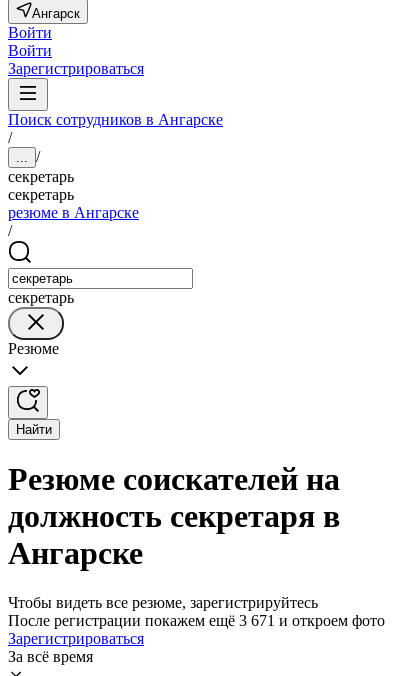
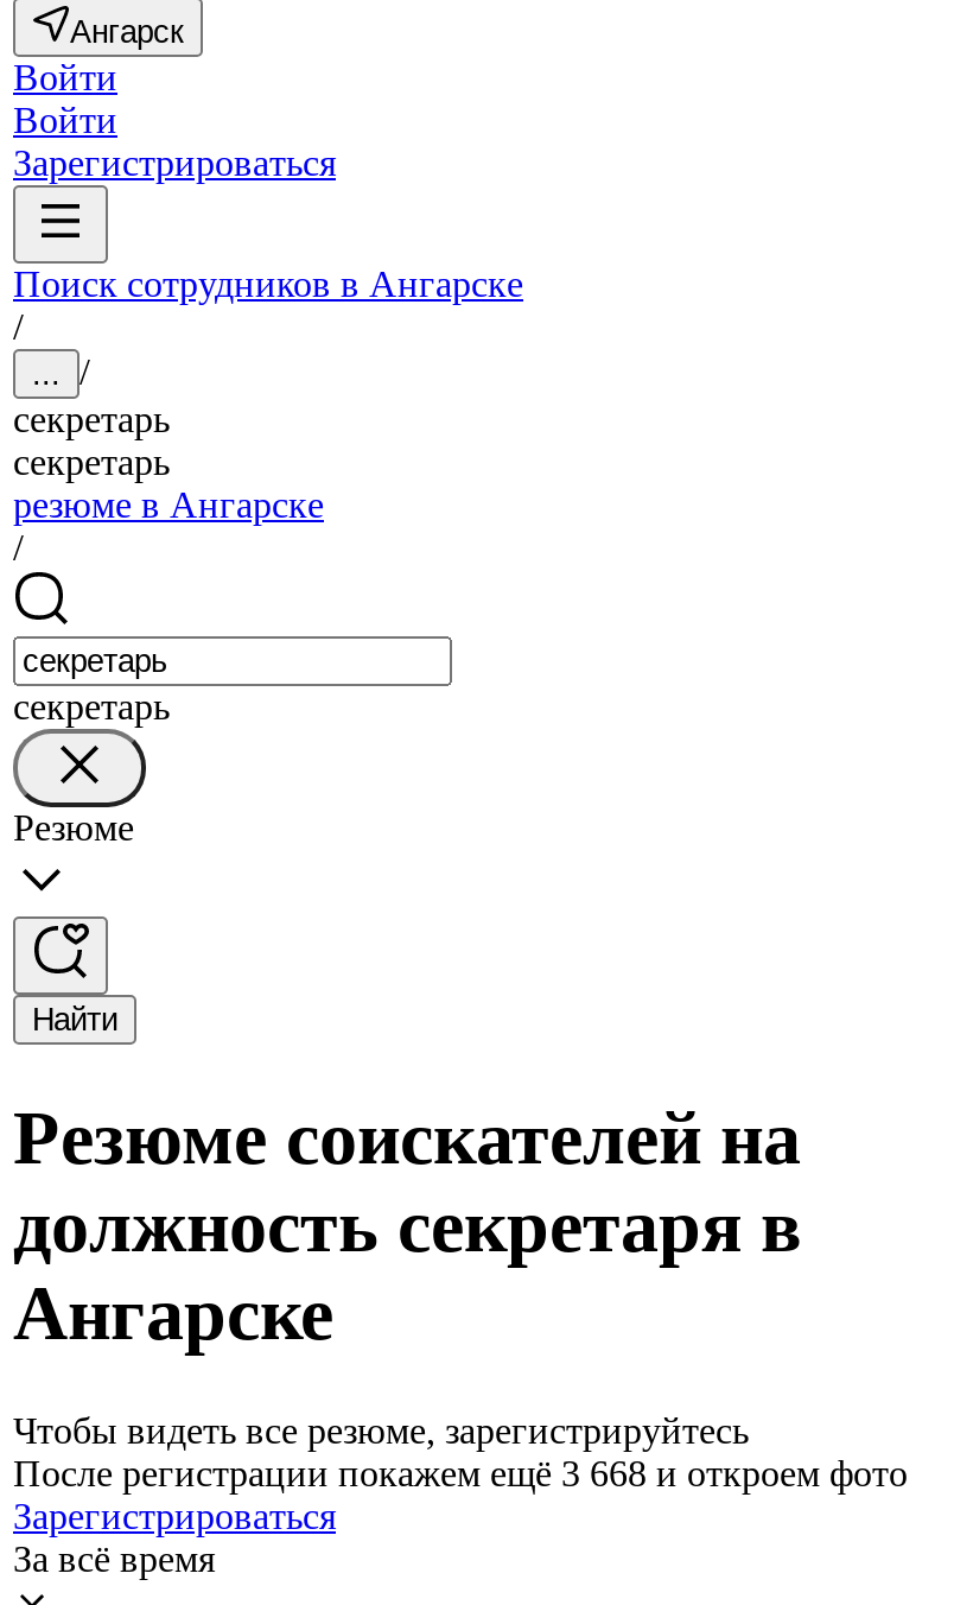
[8,612,385,629] После регистрации покажем ещё 3 671 и откроем фото -> [13,1453,908,1493] После регистрации покажем ещё 3 668 и откроем фото

